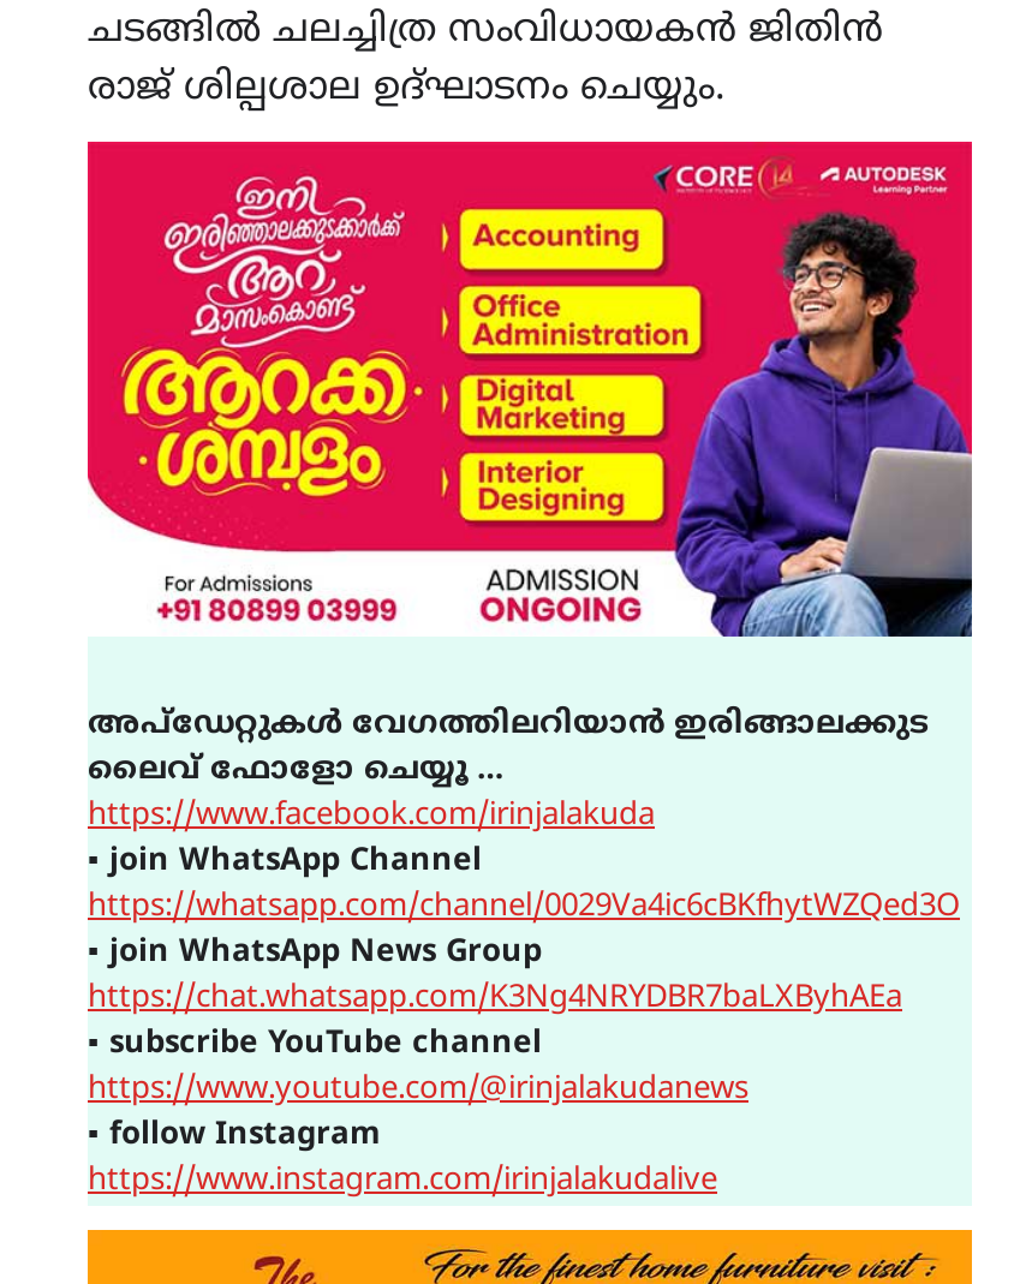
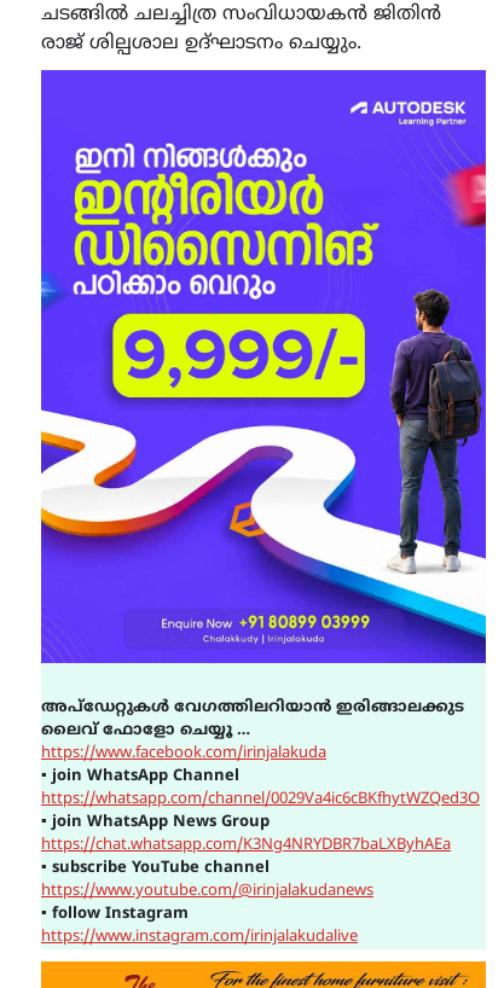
[85,139,974,639] [image] -> [40,69,487,664] [image]

